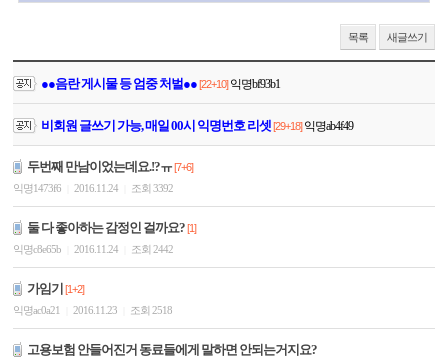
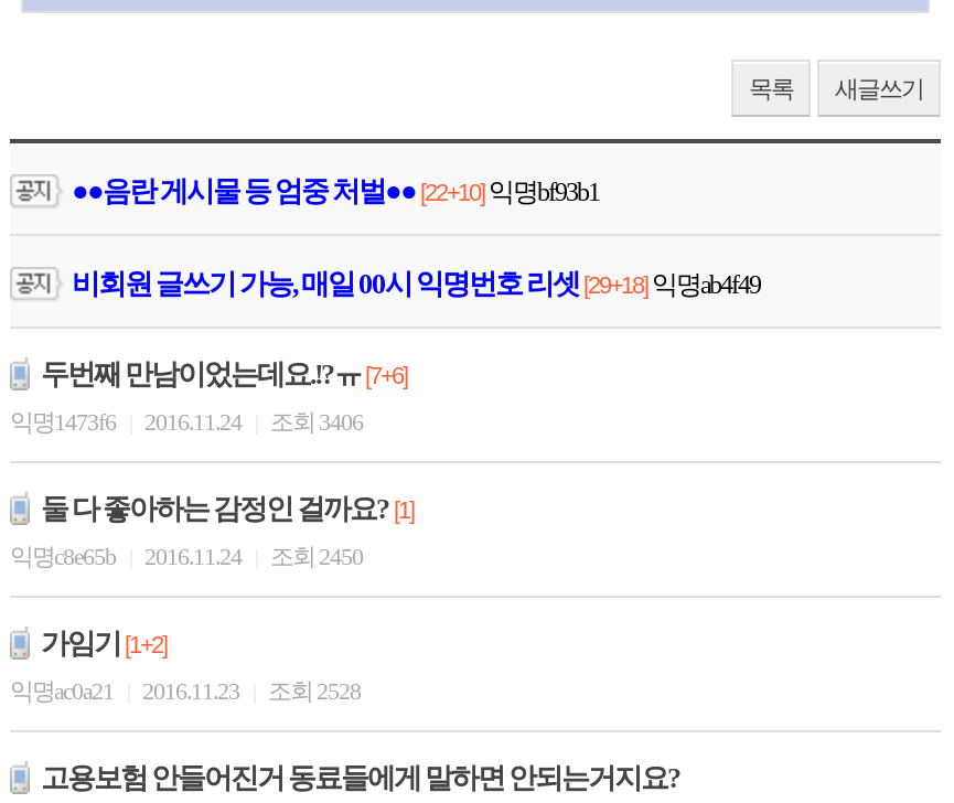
[13,182,173,194] 익명1473f6 2016.11.24 조회 3392 -> [10,408,363,435] 익명1473f6 2016.11.24 조회 3406
[13,243,173,255] 익명c8e65b 2016.11.24 조회 2442 -> [10,543,363,569] 익명c8e65b 2016.11.24 조회 2450
[128,304,172,316] 조회 2518 -> [264,677,361,704] 조회 2528

